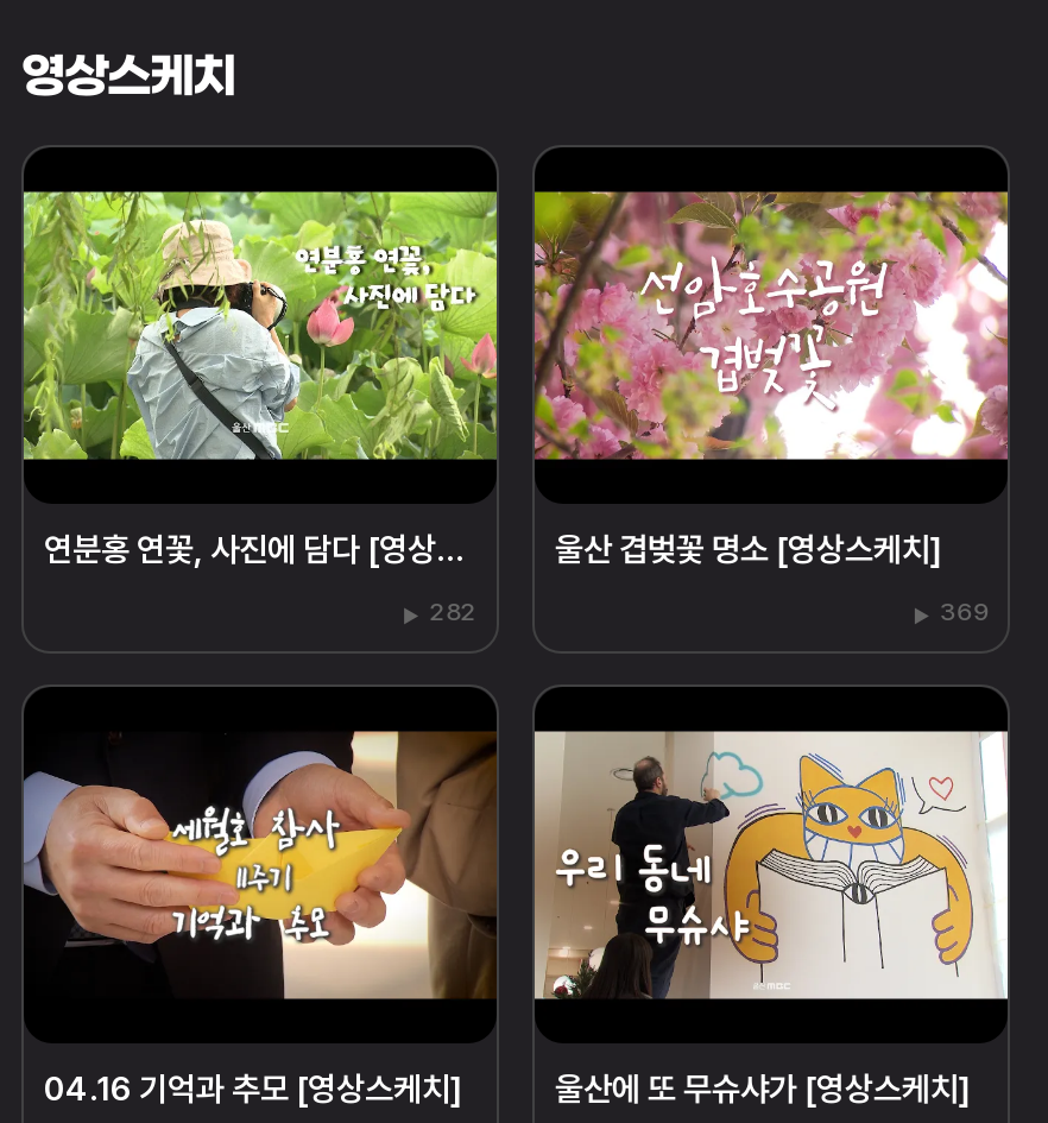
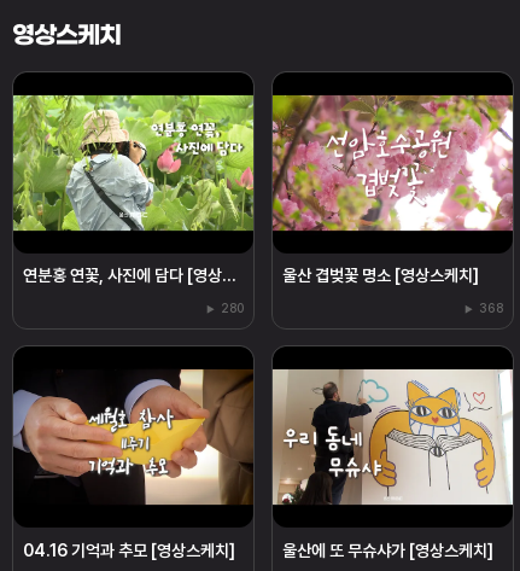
[429,597,477,628] 282 -> [220,301,243,316] 280
[940,597,988,628] 369 -> [478,301,503,316] 368

